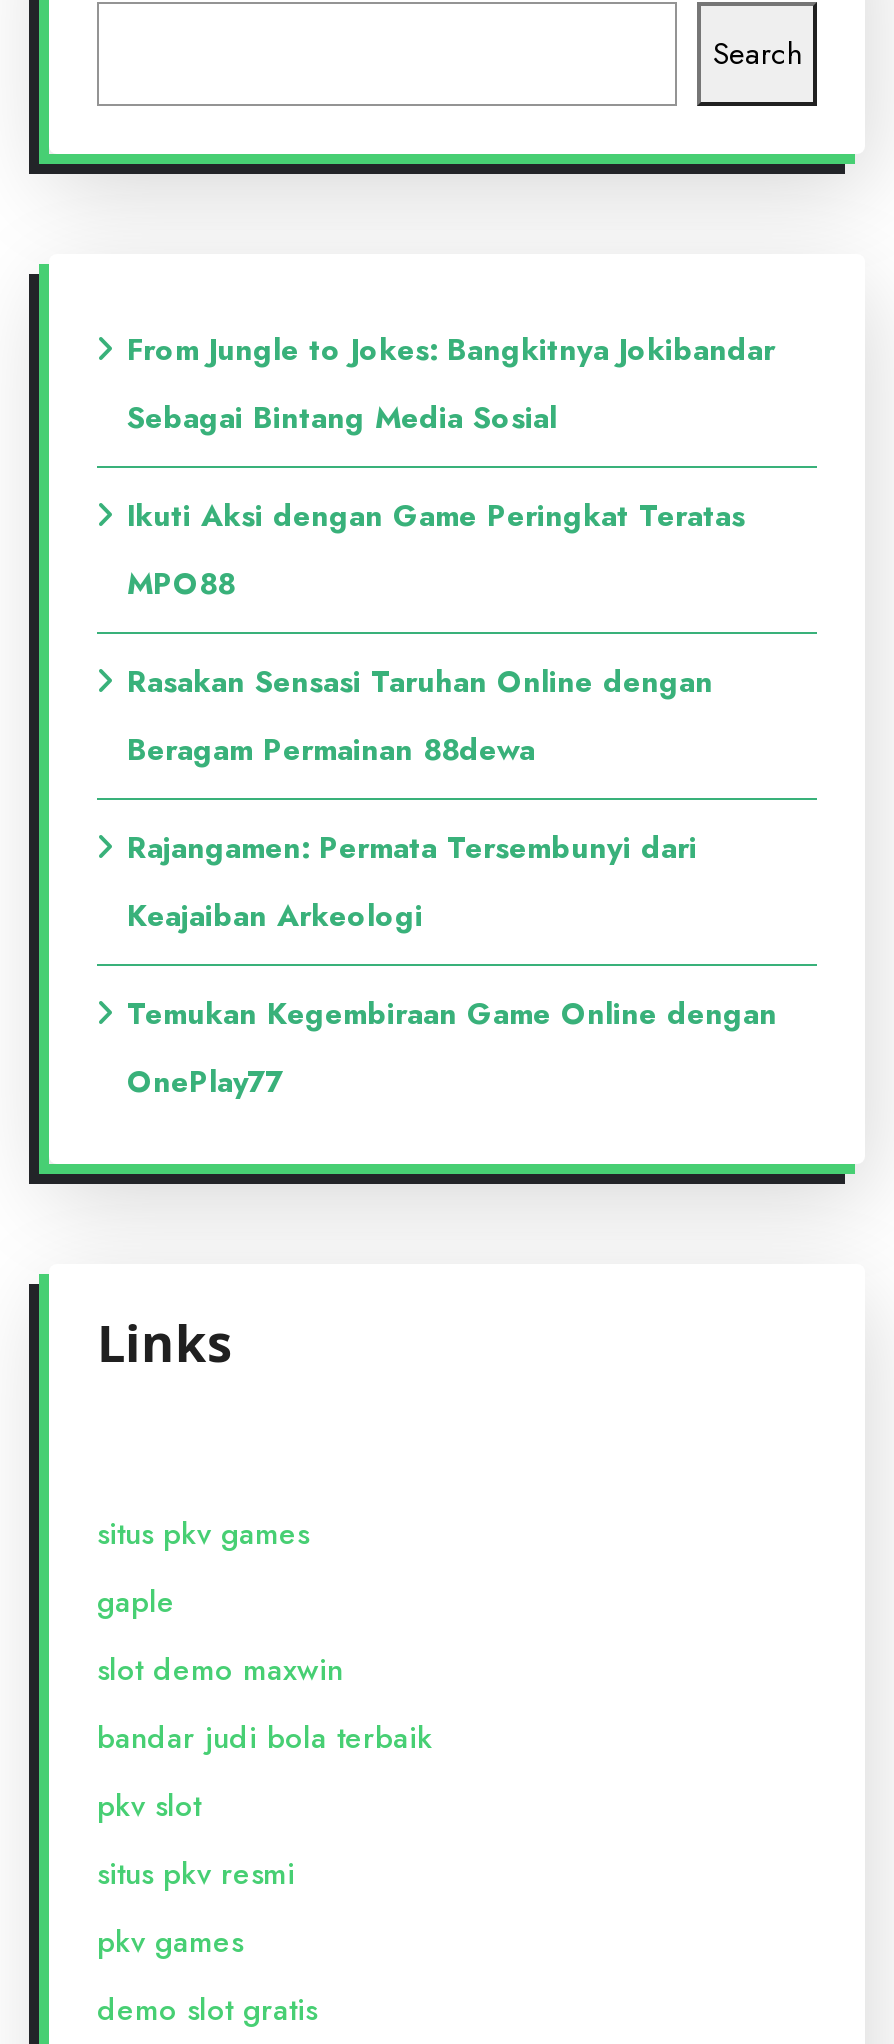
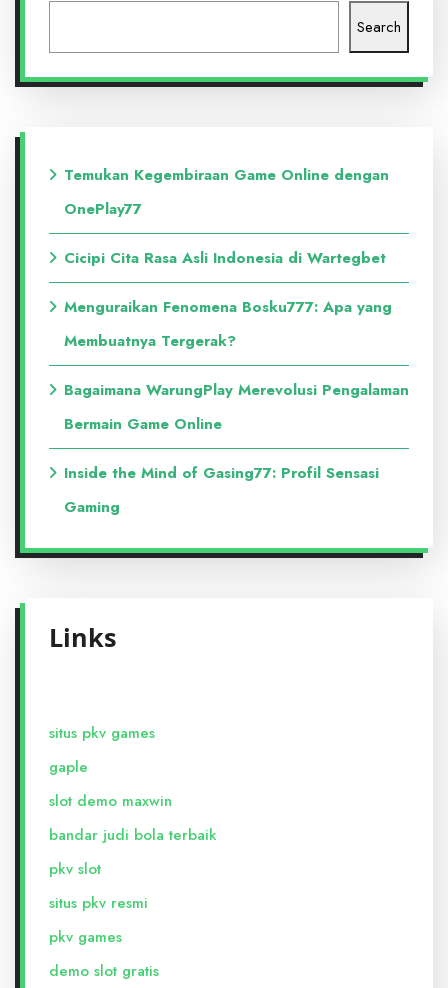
[127,328,775,938] From Jungle to Jokes: Bangkitnya Jokibandar | Sebagai Bintang Media Sosial | Ikuti Aksi dengan Game Peringkat Teratas | MPO88 | Rasakan Sensasi Taruhan Online dengan | Beragam Permainan 88dewa | Rajangamen: Permata Tersembunyi dari | Keajaiban Arkeologi -> none
moved [127,992,777,1104] -> [64,164,389,220]: Temukan Kegembiraan Game Online dengan | OnePlay77
none -> [64,247,409,518] Cicipi Cita Rasa Asli Indonesia di Wartegbet | Menguraikan Fenomena Bosku777: Apa yang | Membuatnya Tergerak? | Bagaimana WarungPlay Merevolusi Pengalaman | Bermain Game Online | Inside the Mind of Gasing77: Profil Sensasi | Gaming

